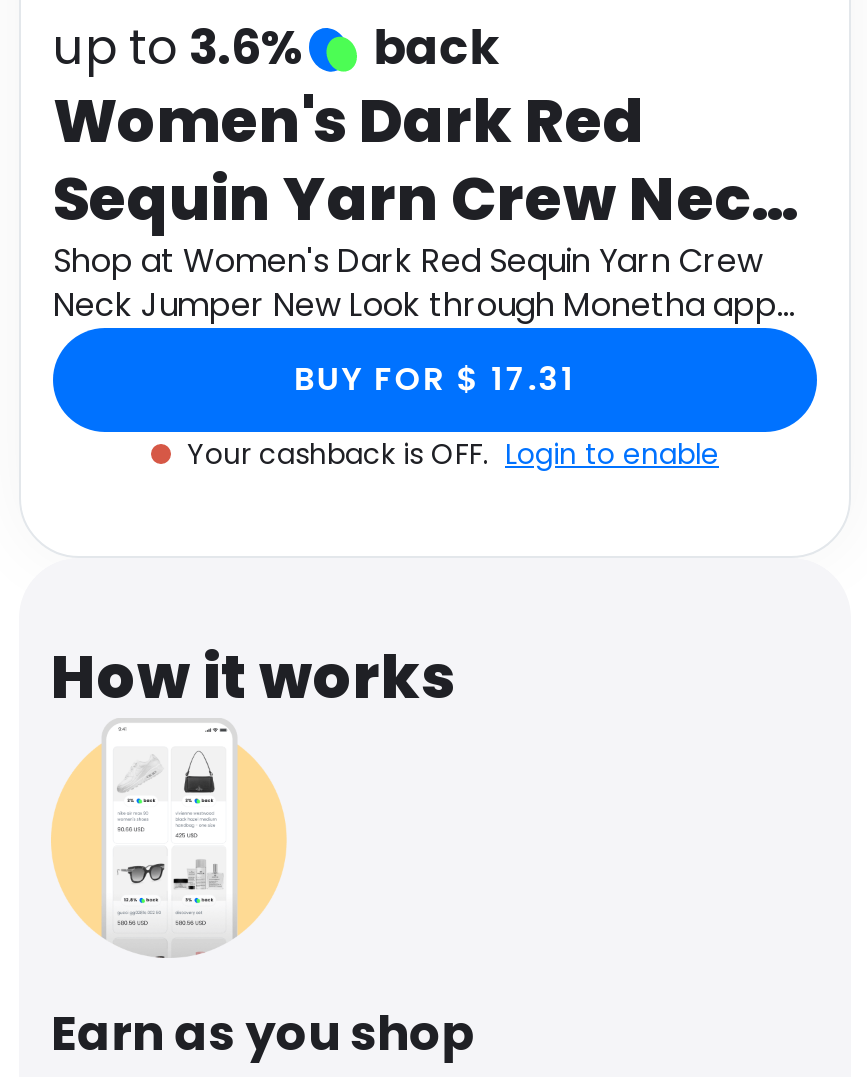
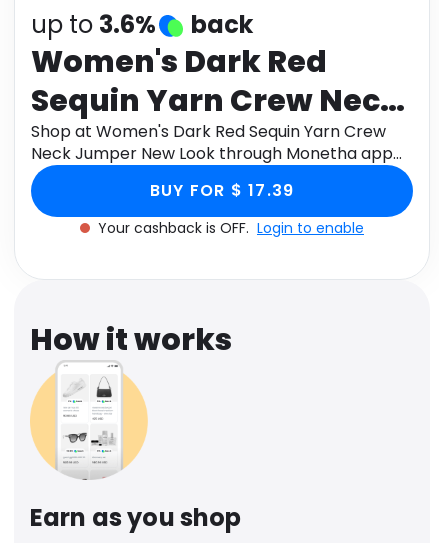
[294,356,576,402] BUY FOR $ 17.31 -> [150,179,294,202] BUY FOR $ 17.39

